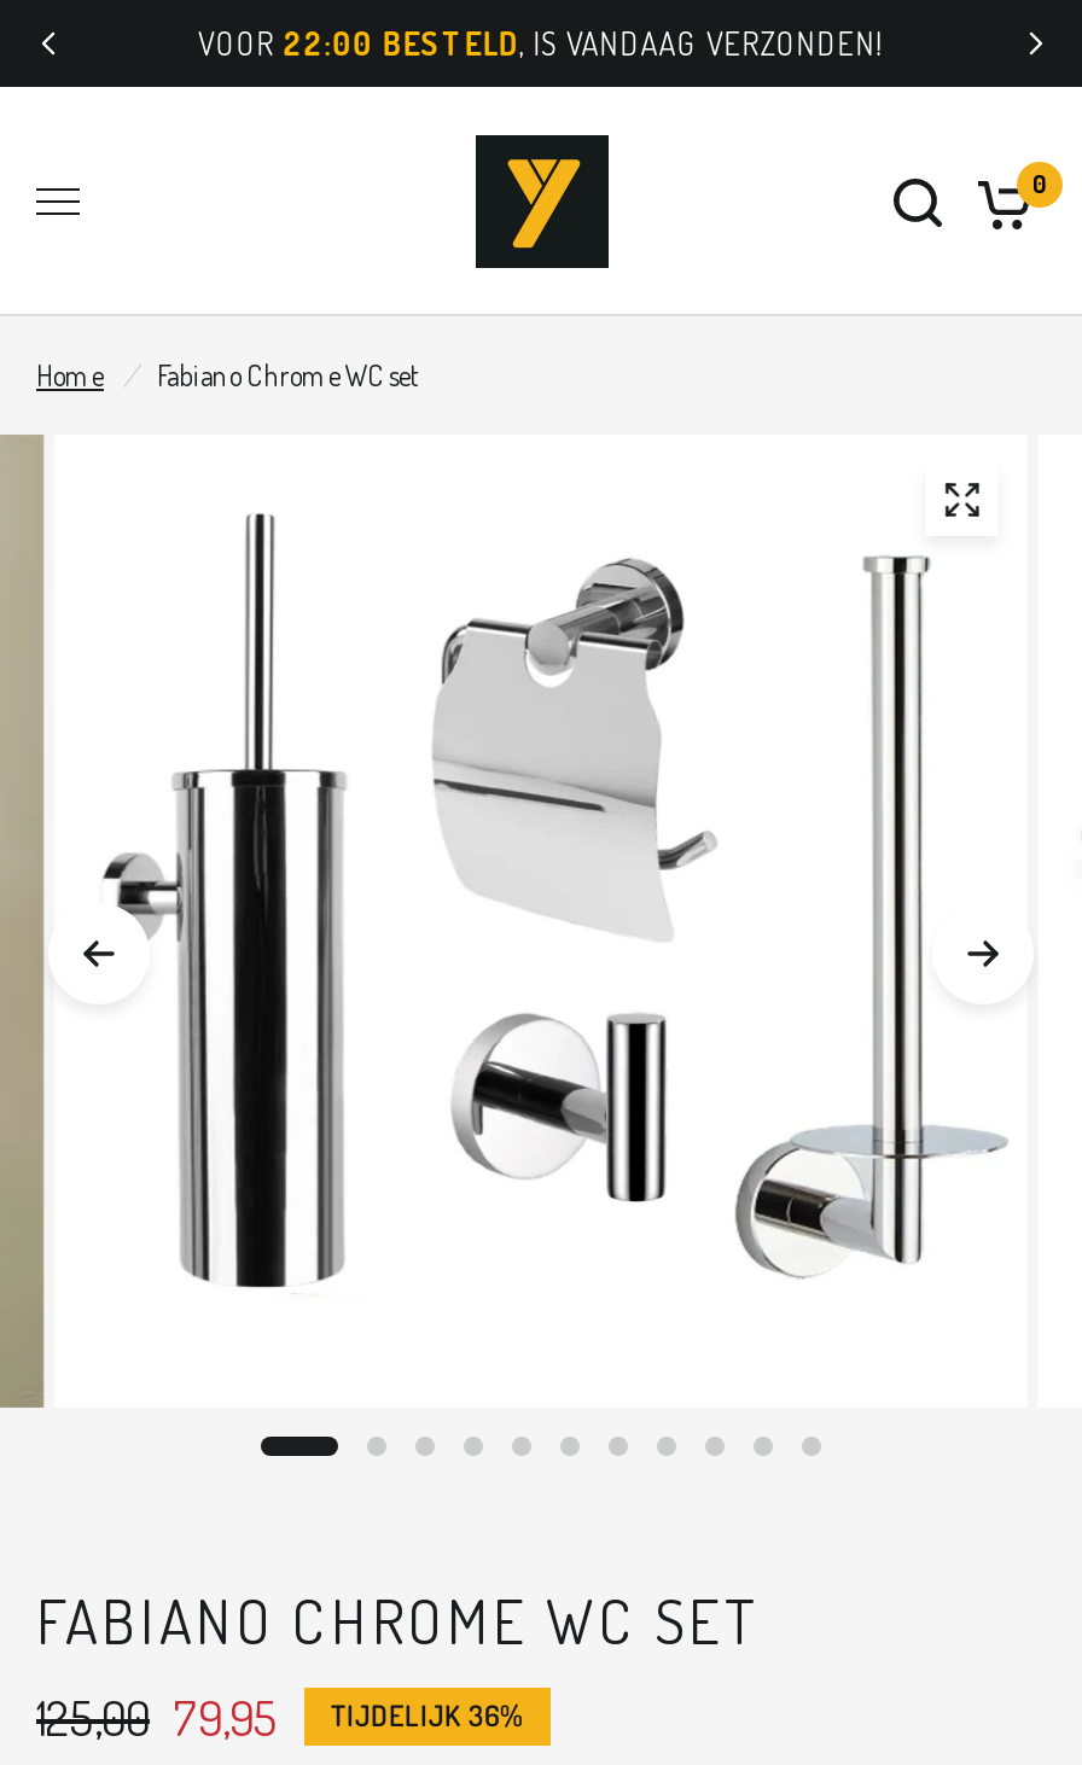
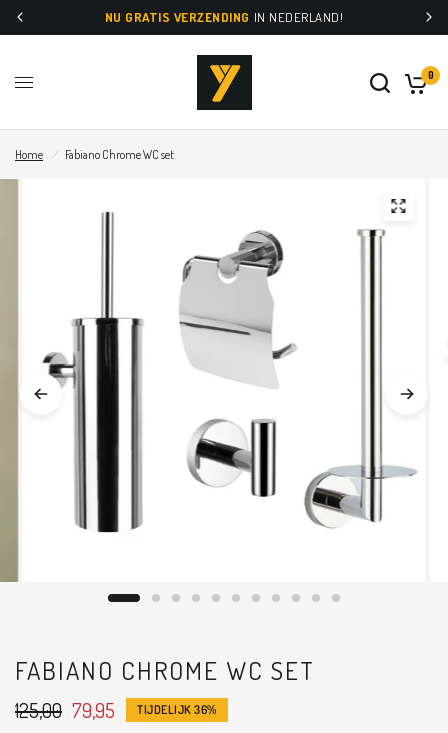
[198,24,884,63] VOOR 22:00 BESTELD, IS VANDAAG VERZONDEN! -> [105,9,343,25] NU GRATIS VERZENDING IN NEDERLAND!

